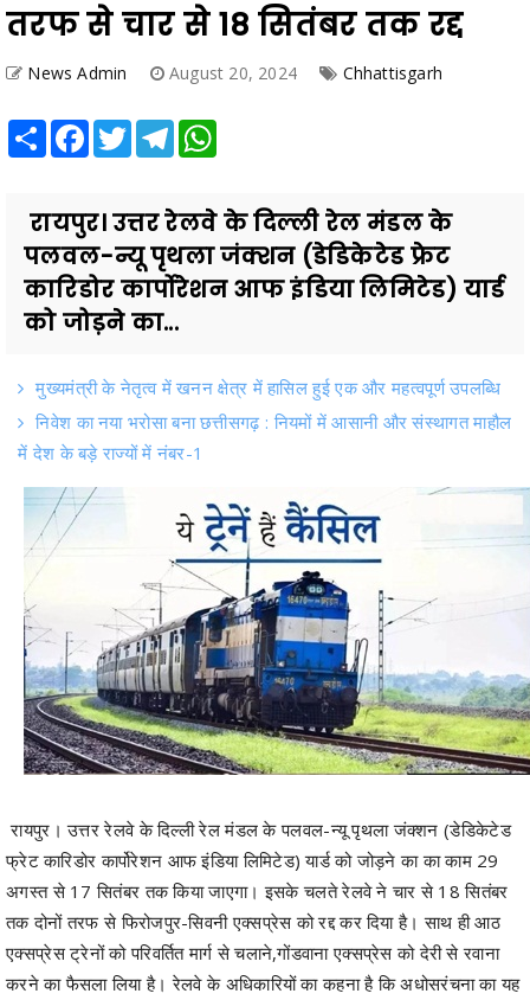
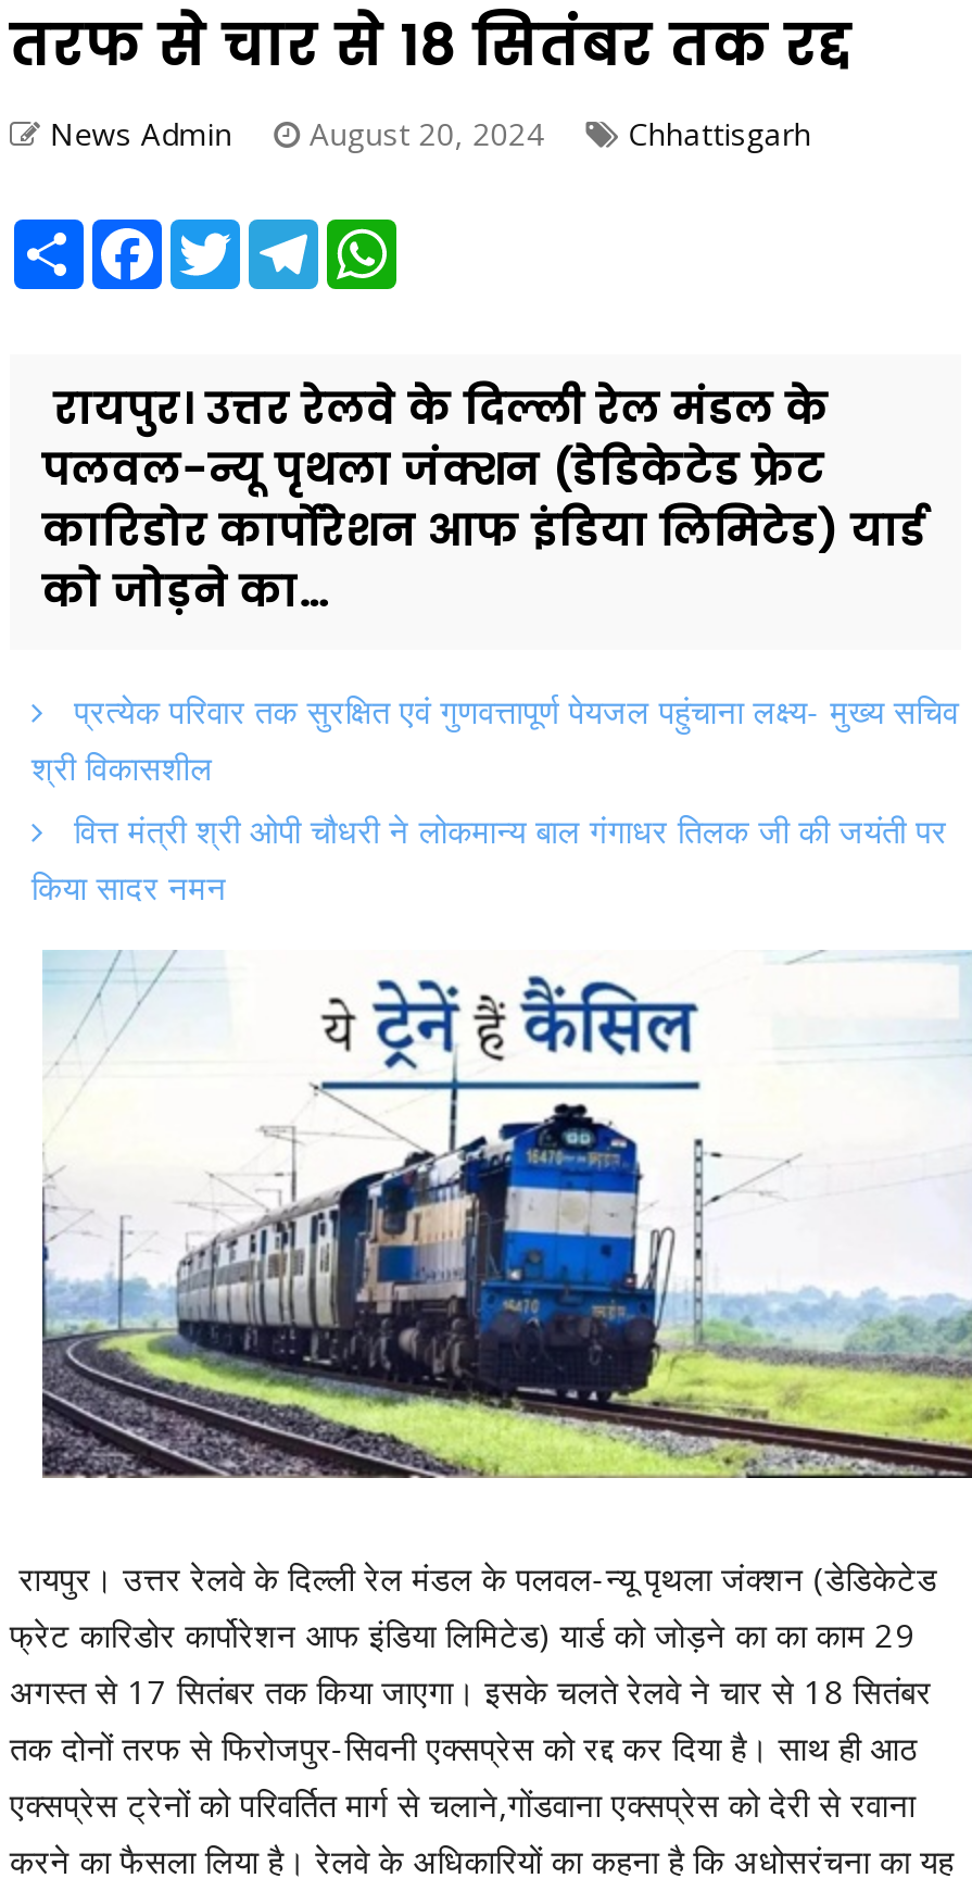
[18,375,511,464] मुख्यमंत्री के नेतृत्व में खनन क्षेत्र में हासिल हुई एक और महत्वपूर्ण उपलब्धि | निवेश का नया भरोसा बना छत्तीसगढ़ : नियमों में आसानी और संस्थागत माहौल | में देश के बड़े राज्यों में नंबर-1 -> [31,688,959,908] प्रत्येक परिवार तक सुरक्षित एवं गुणवत्तापूर्ण पेयजल पहुंचाना लक्ष्य- मुख्य सचिव | श्री विकासशील | वित्त मंत्री श्री ओपी चौधरी ने लोकमान्य बाल गंगाधर तिलक जी की जयंती पर | किया सादर नमन

